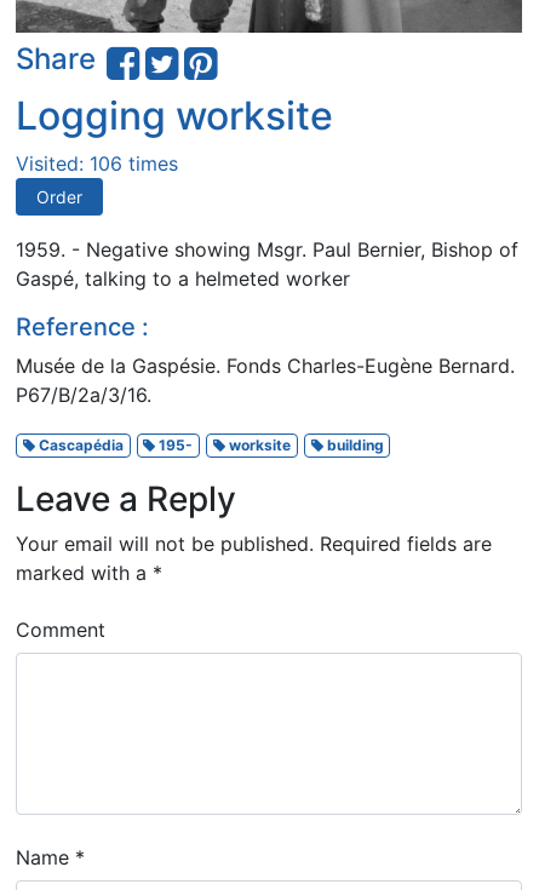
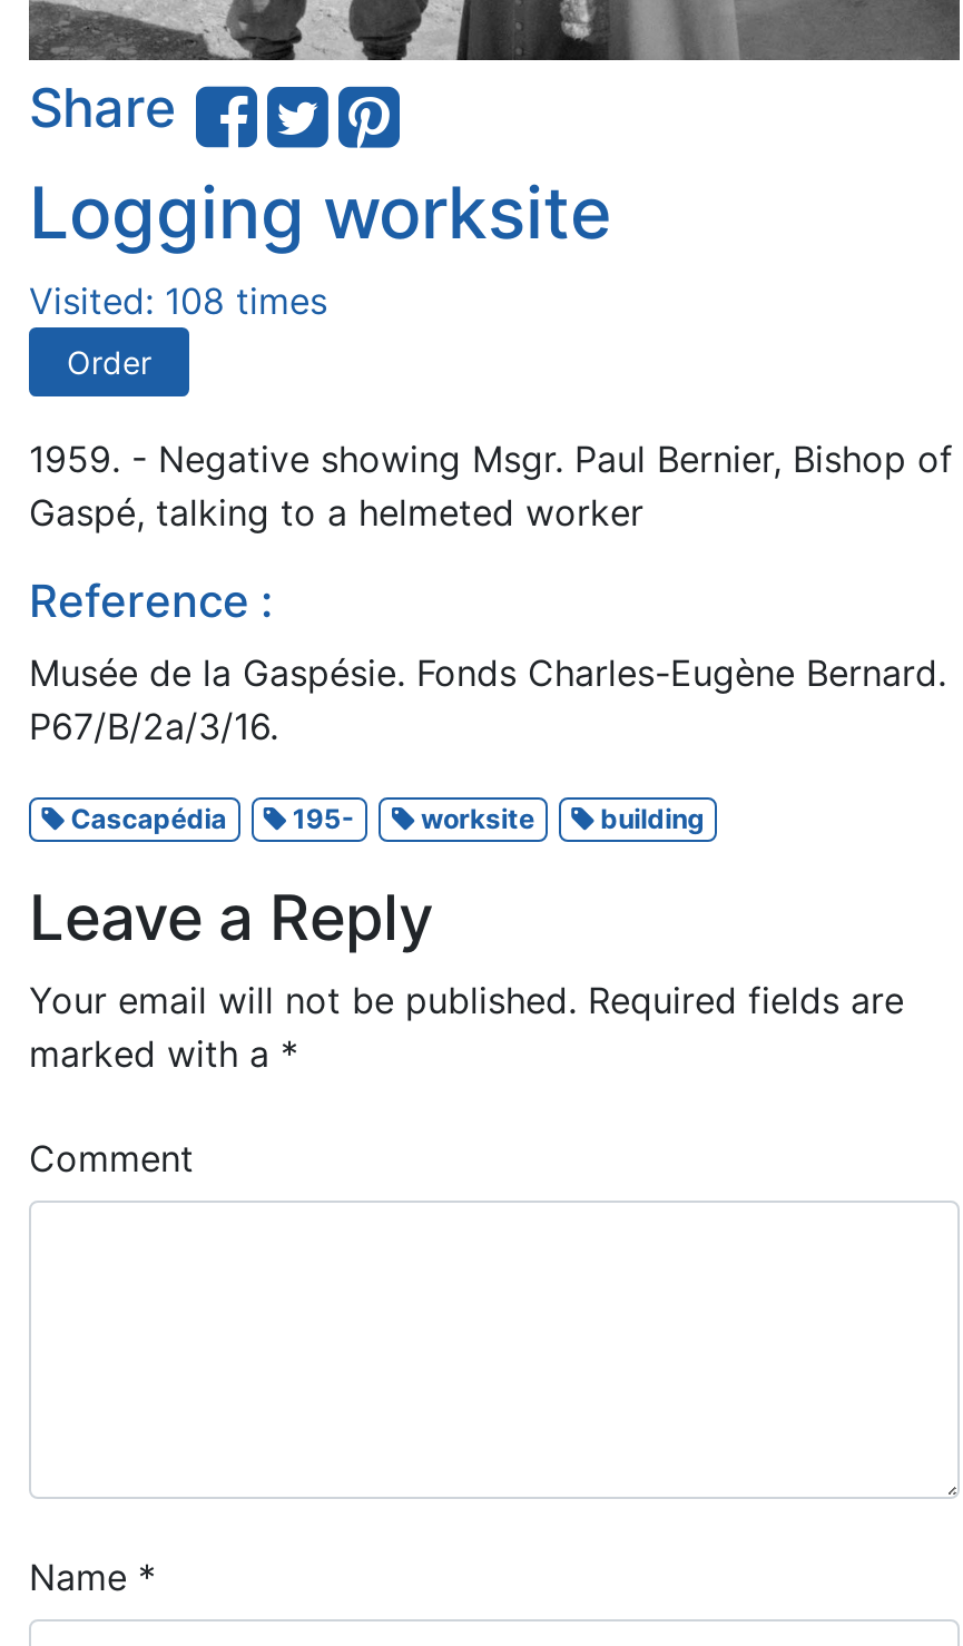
[16,151,178,175] Visited: 106 times -> [29,278,327,323] Visited: 108 times

